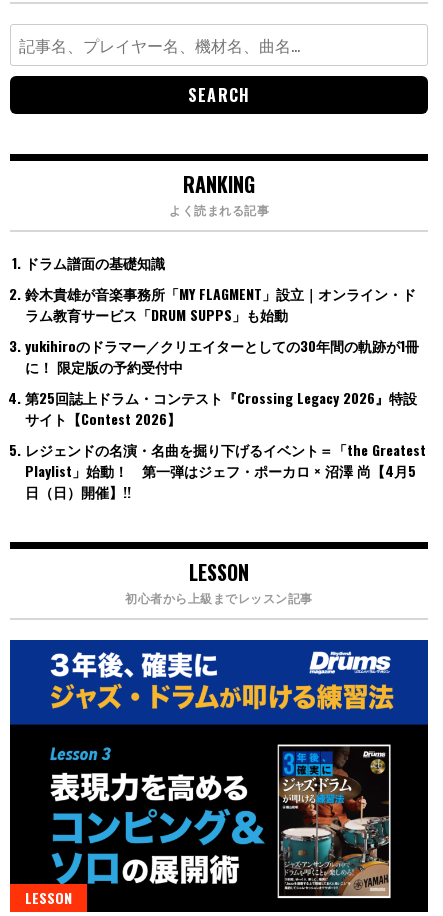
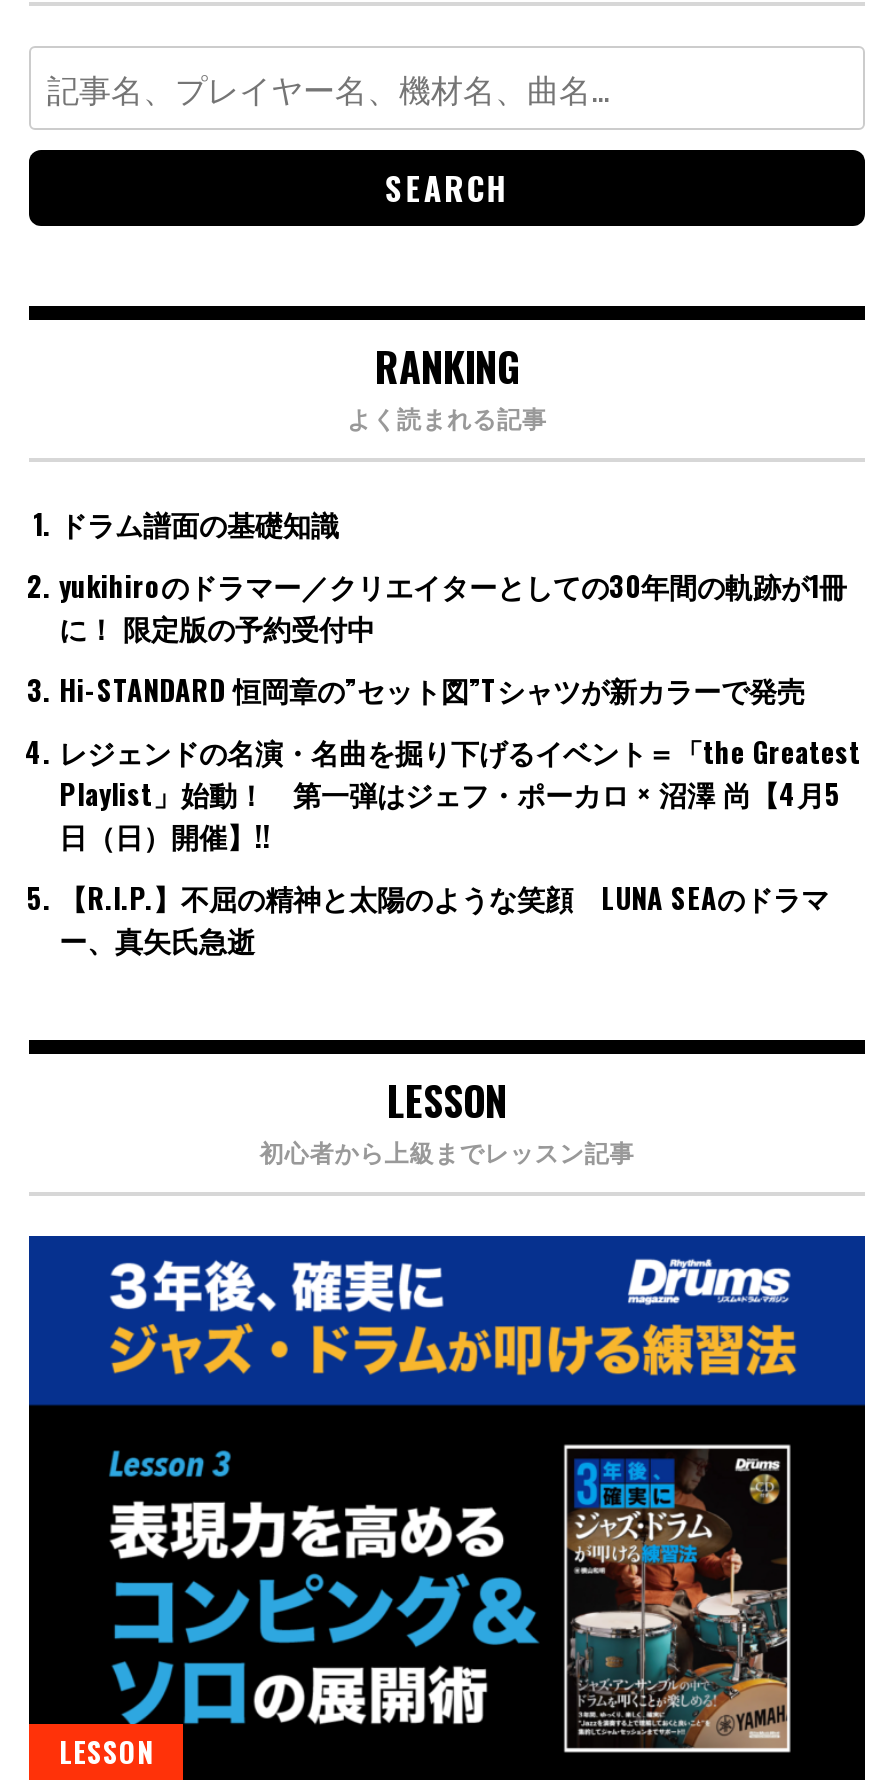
[25,283,416,325] 鈴木貴雄が音楽事務所「MY FLAGMENT」設立｜オンライン・ド | ラム教育サービス「DRUM SUPPS」も始動 -> none
moved [25,335,419,377] -> [59,564,847,648]: yukihiroのドラマー／クリエイターとしての30年間の軌跡が1冊 | に！ 限定版の予約受付中
[25,387,417,429] 第25回誌上ドラム・コンテスト『Crossing Legacy 2026』特設 | サイト【Contest 2026】 -> [59,668,805,710] Hi-STANDARD 恒岡章の”セット図”Tシャツが新カラーで発売
moved [25,439,426,502] -> [59,730,861,856]: レジェンドの名演・名曲を掘り下げるイベント＝「the Greatest | Playlist」始動！ 第一弾はジェフ・ポーカロ × 沼澤 尚【4月5 | 日（日）開催】!!
none -> [59,876,829,960] 【R.I.P.】不屈の精神と太陽のような笑顔 LUNA SEAのドラマ | ー、真矢氏急逝

